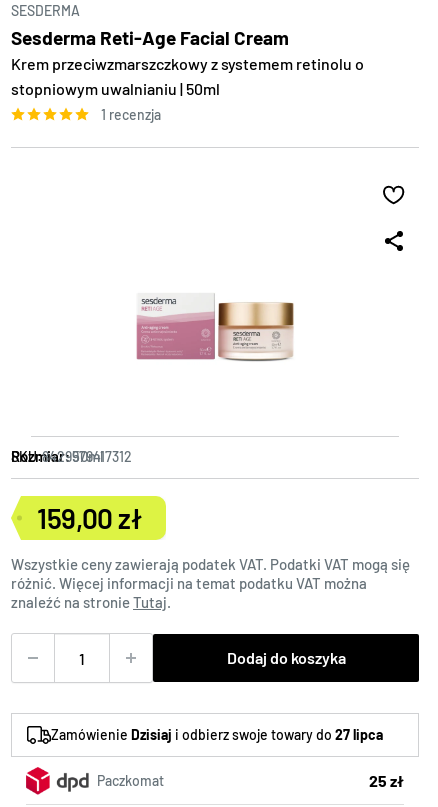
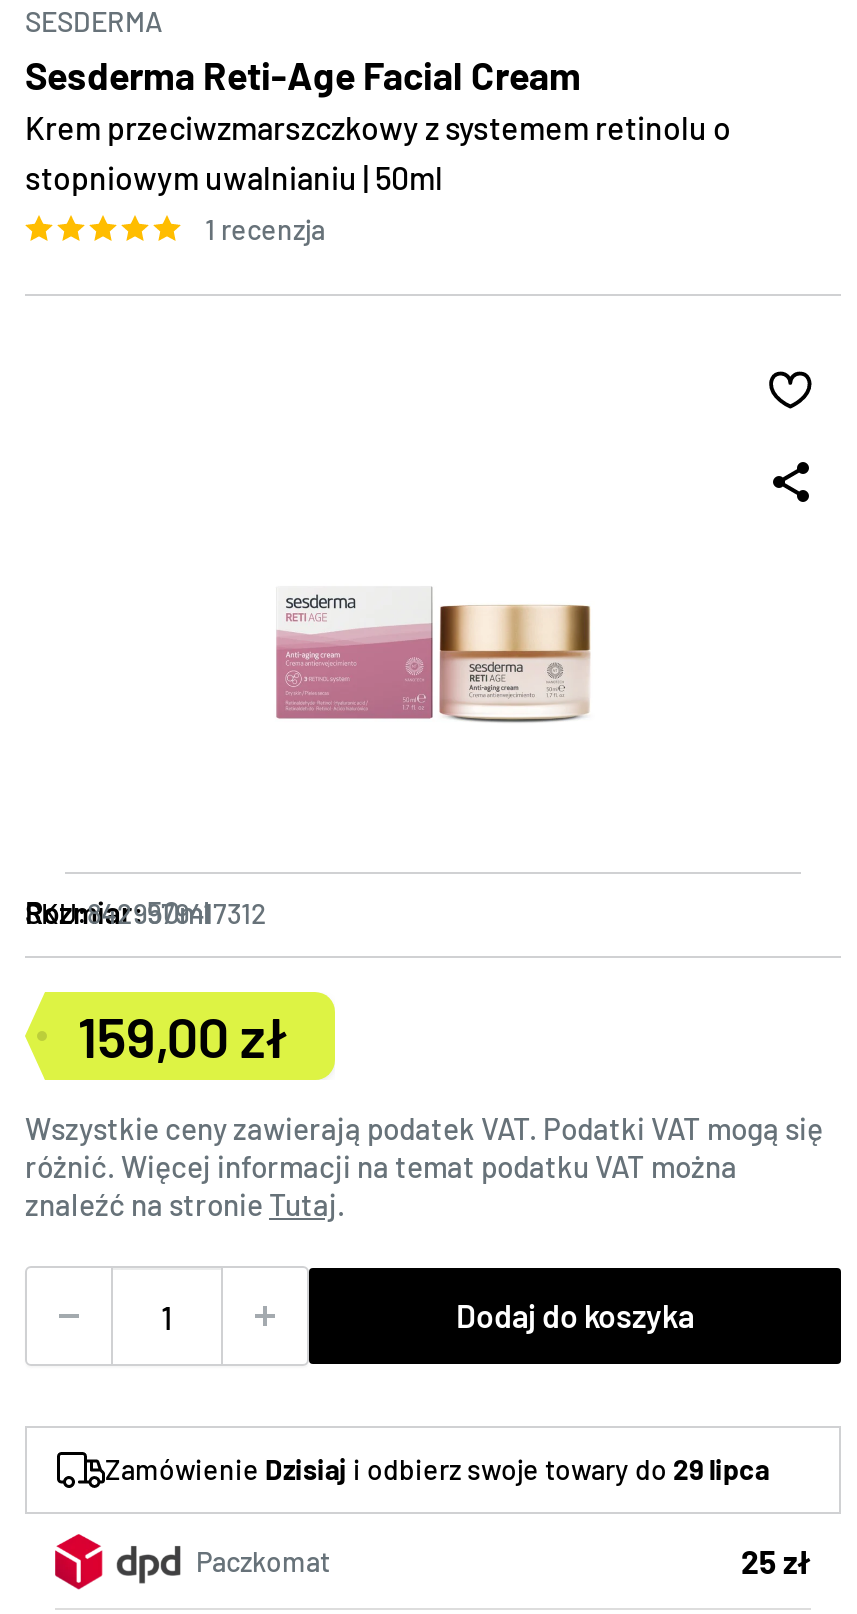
[51,726,383,743] Zamówienie Dzisiaj i odbierz swoje towary do 27 lipca -> [105,1452,769,1486] Zamówienie Dzisiaj i odbierz swoje towary do 29 lipca

